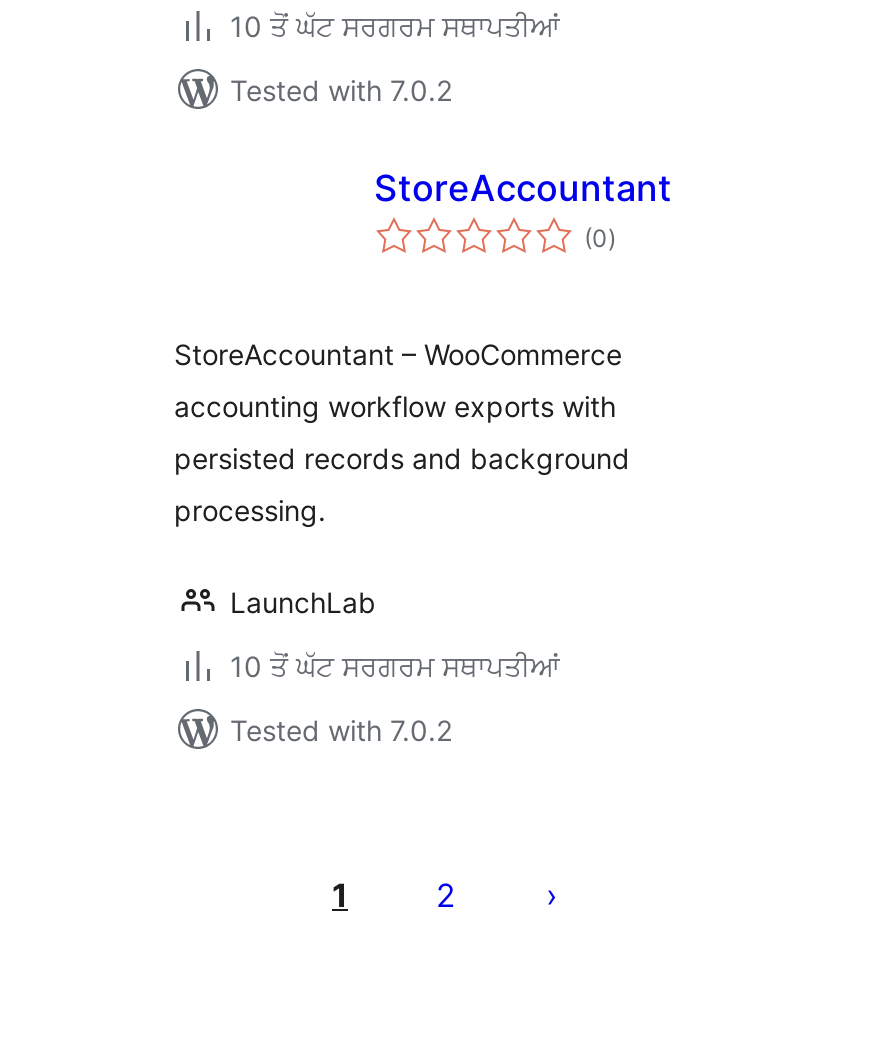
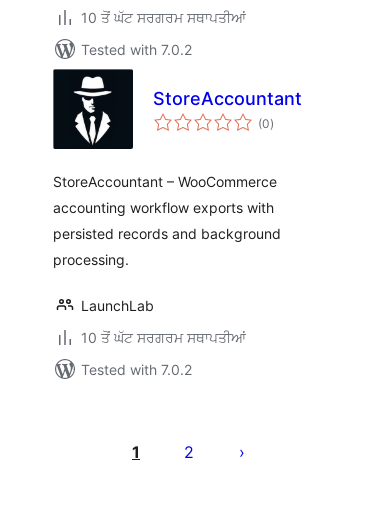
none -> [52,68,134,150] [image]

